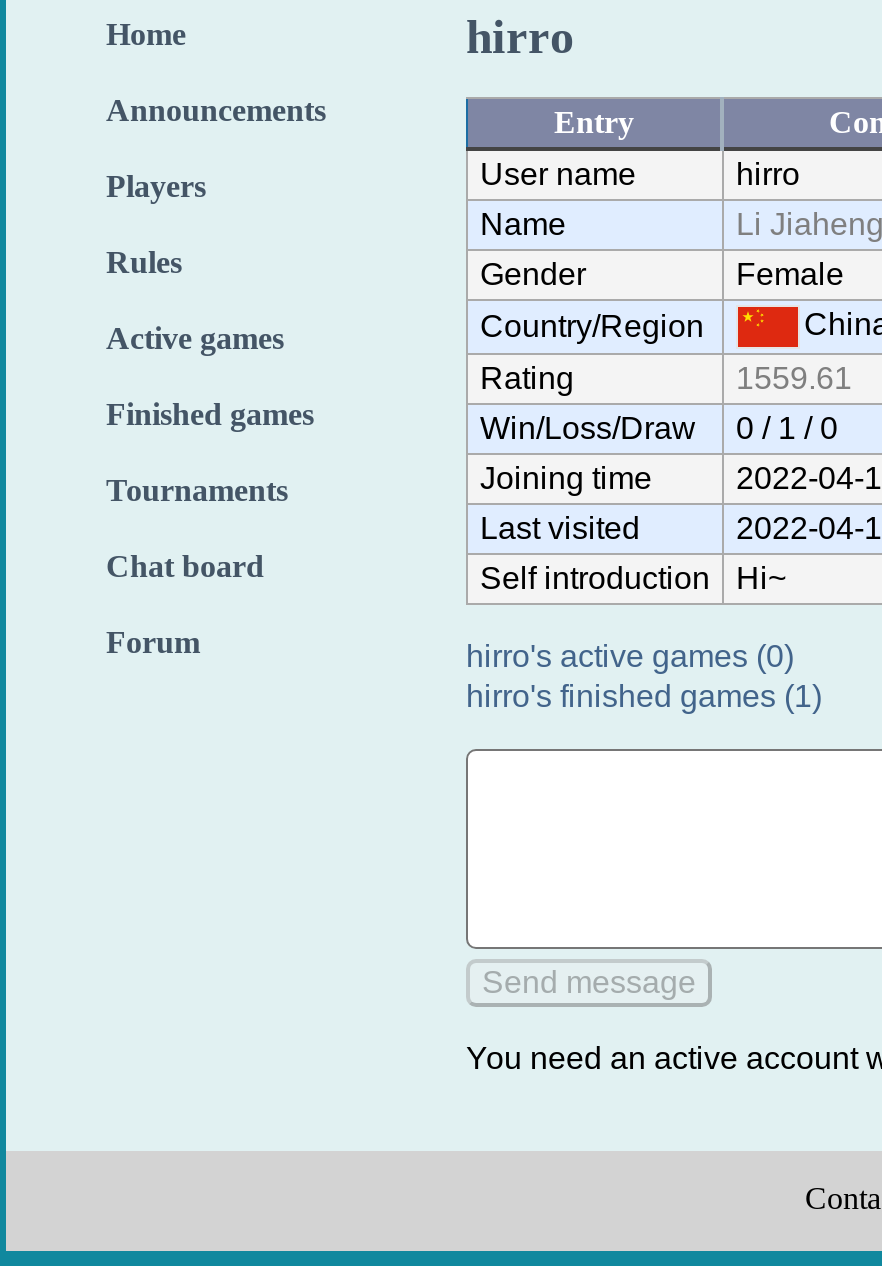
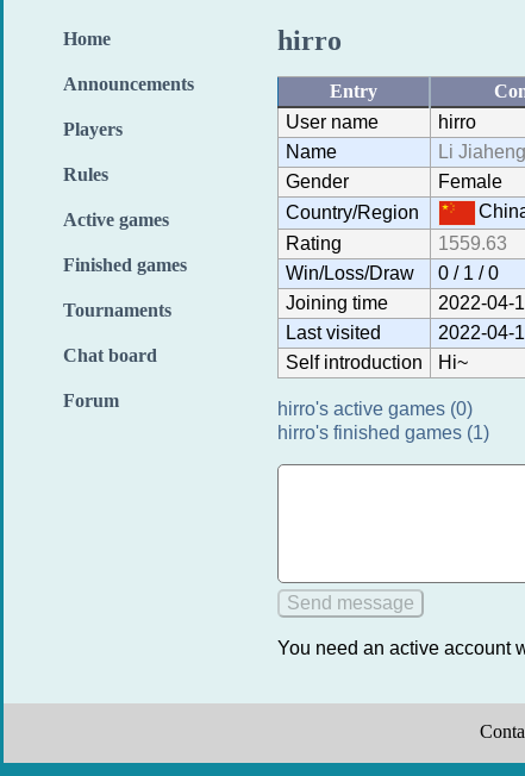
[736,361,852,395] 1559.61 -> [438,233,507,253] 1559.63

